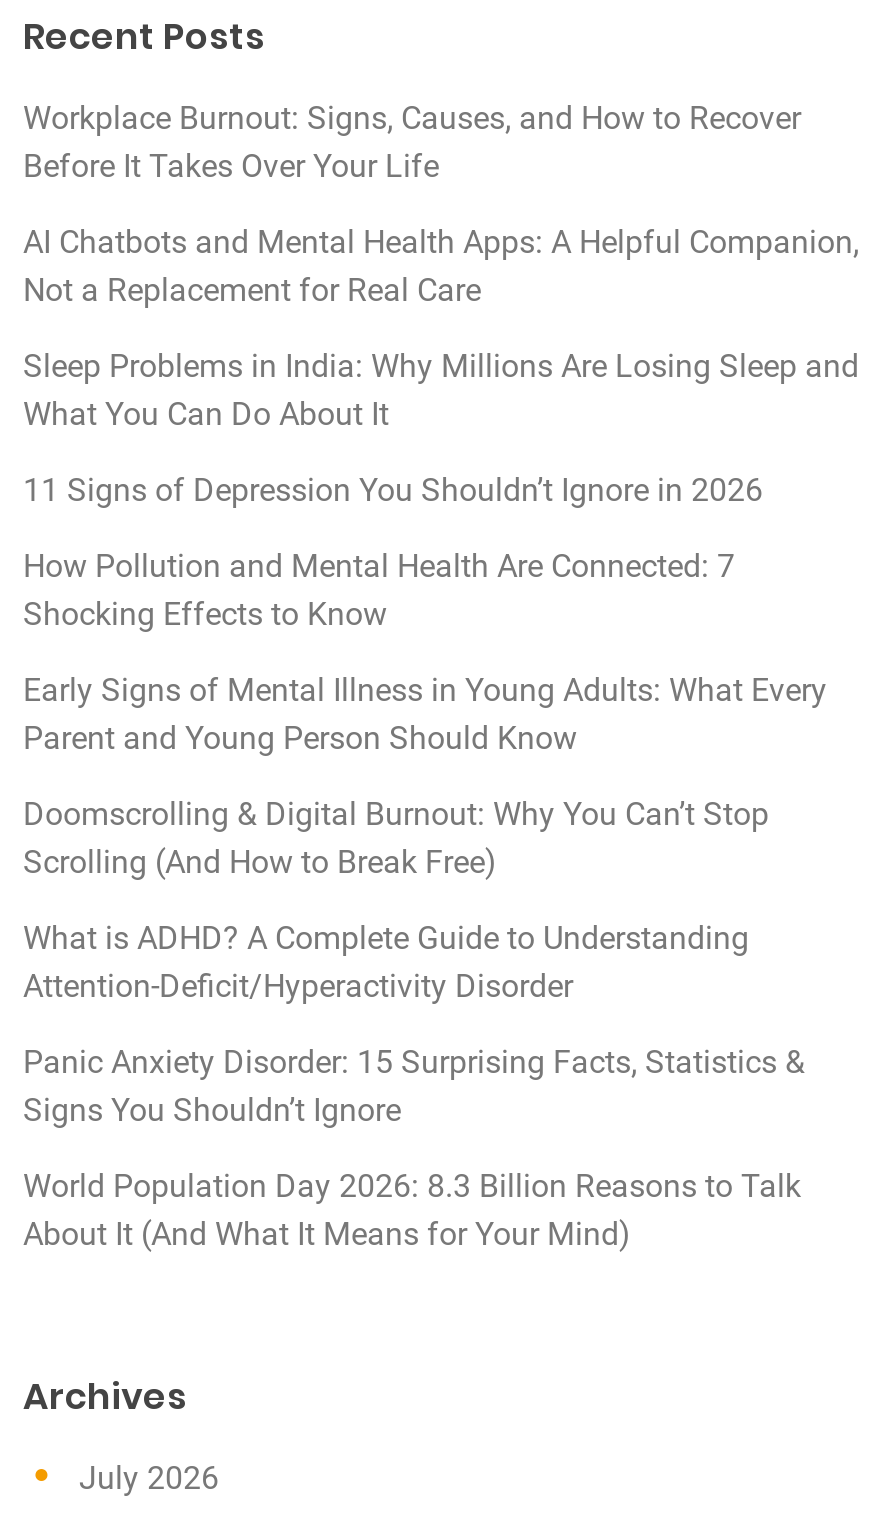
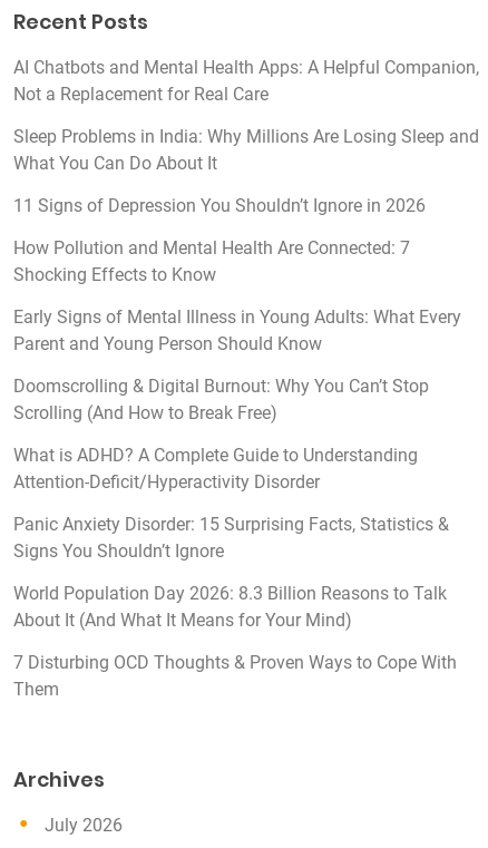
[23,99,801,185] Workplace Burnout: Signs, Causes, and How to Recover | Before It Takes Over Your Life -> none
moved [23,223,859,1253] -> [13,57,479,631]: AI Chatbots and Mental Health Apps: A Helpful Companion, | Not a Replacement for Real Care | Sleep Problems in India: Why Millions Are Losing Sleep and | ... | World Population Day 2026: 8.3 Billion Reasons to Talk | About It (And What It Means for Your Mind)
none -> [13,652,457,700] 7 Disturbing OCD Thoughts & Proven Ways to Cope With | Them

